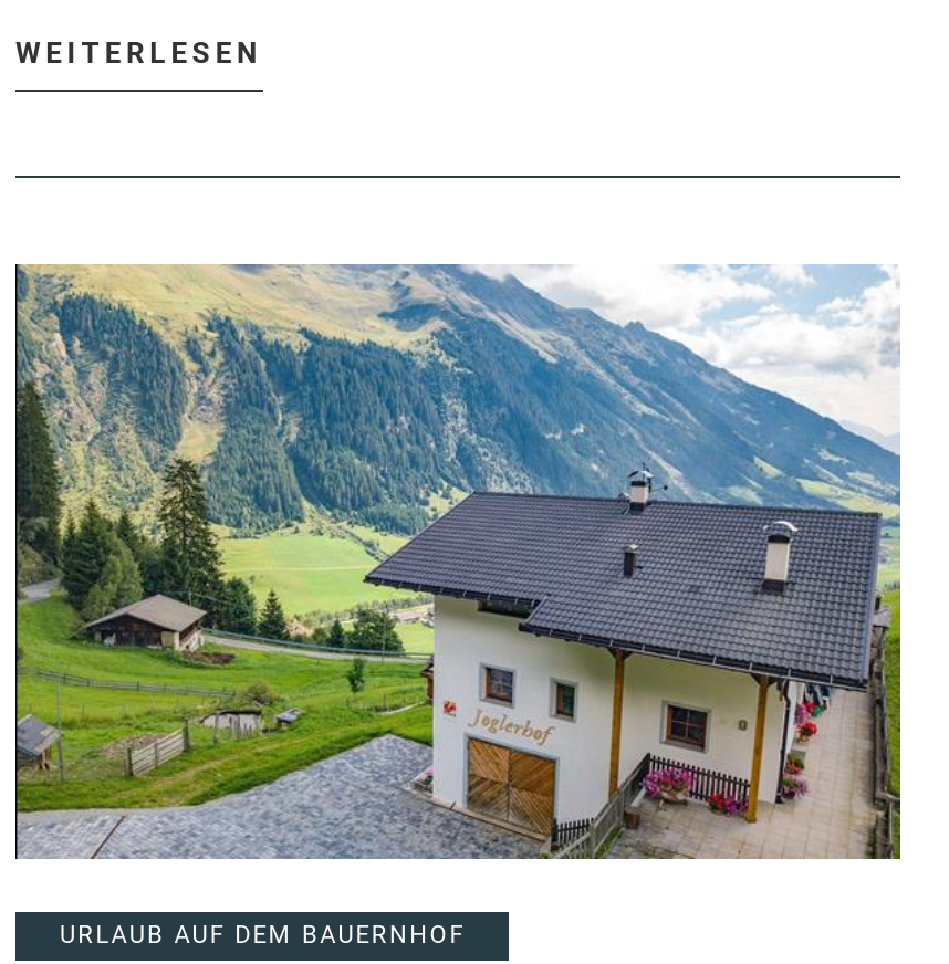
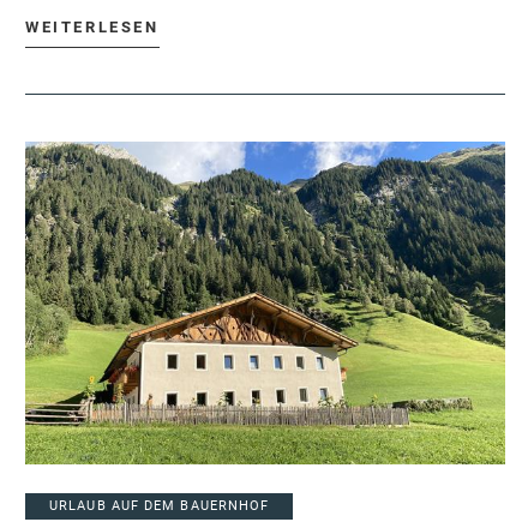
[13,263,903,860] [image] -> [24,140,506,466] [image]

